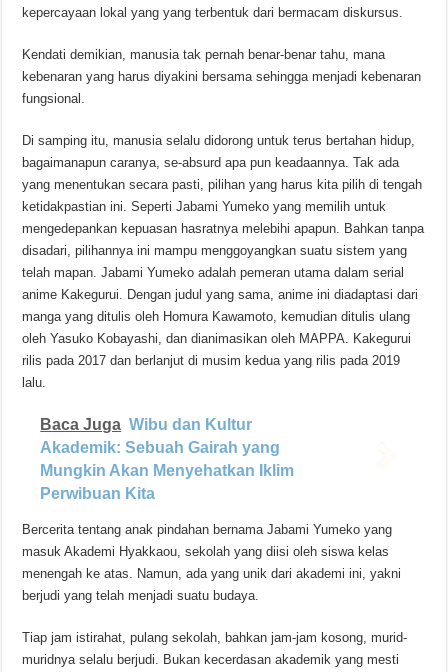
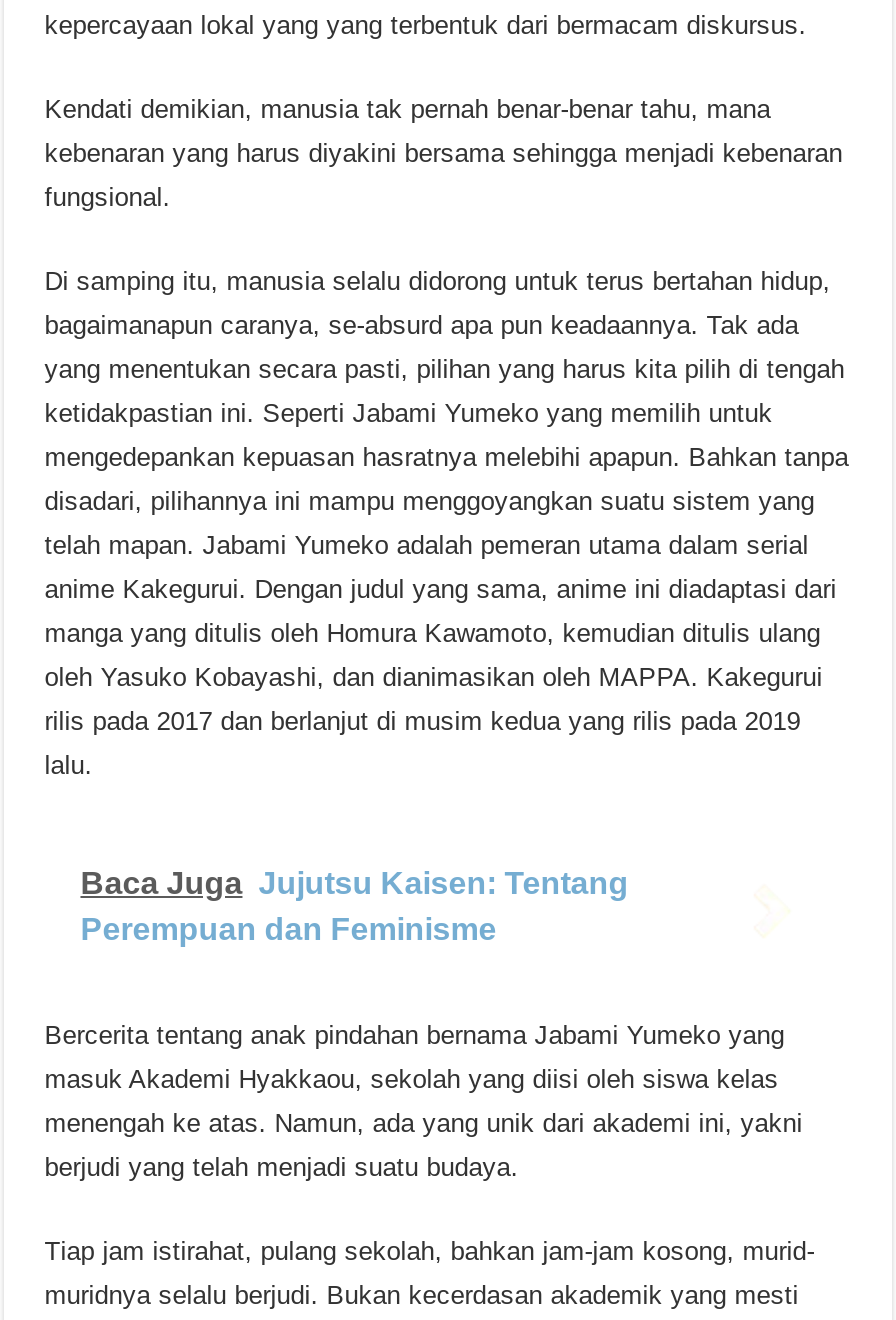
[40,416,294,502] Baca Juga Wibu dan Kultur | Akademik: Sebuah Gairah yang | Mungkin Akan Menyehatkan Iklim | Perwibuan Kita -> [80,866,628,946] Baca Juga Jujutsu Kaisen: Tentang | Perempuan dan Feminisme

